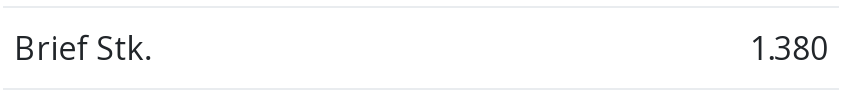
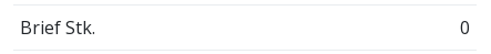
[750,26,828,70] 1.380 -> [460,15,470,40] 0

